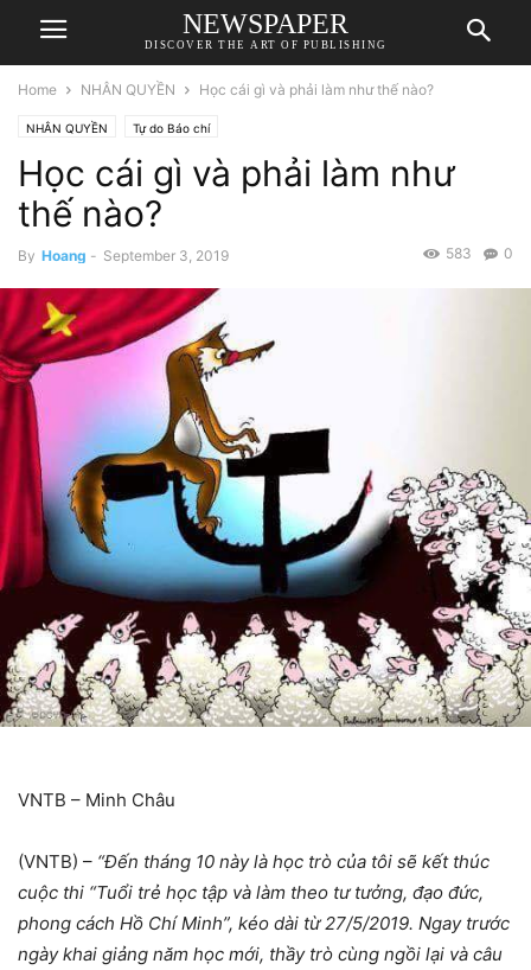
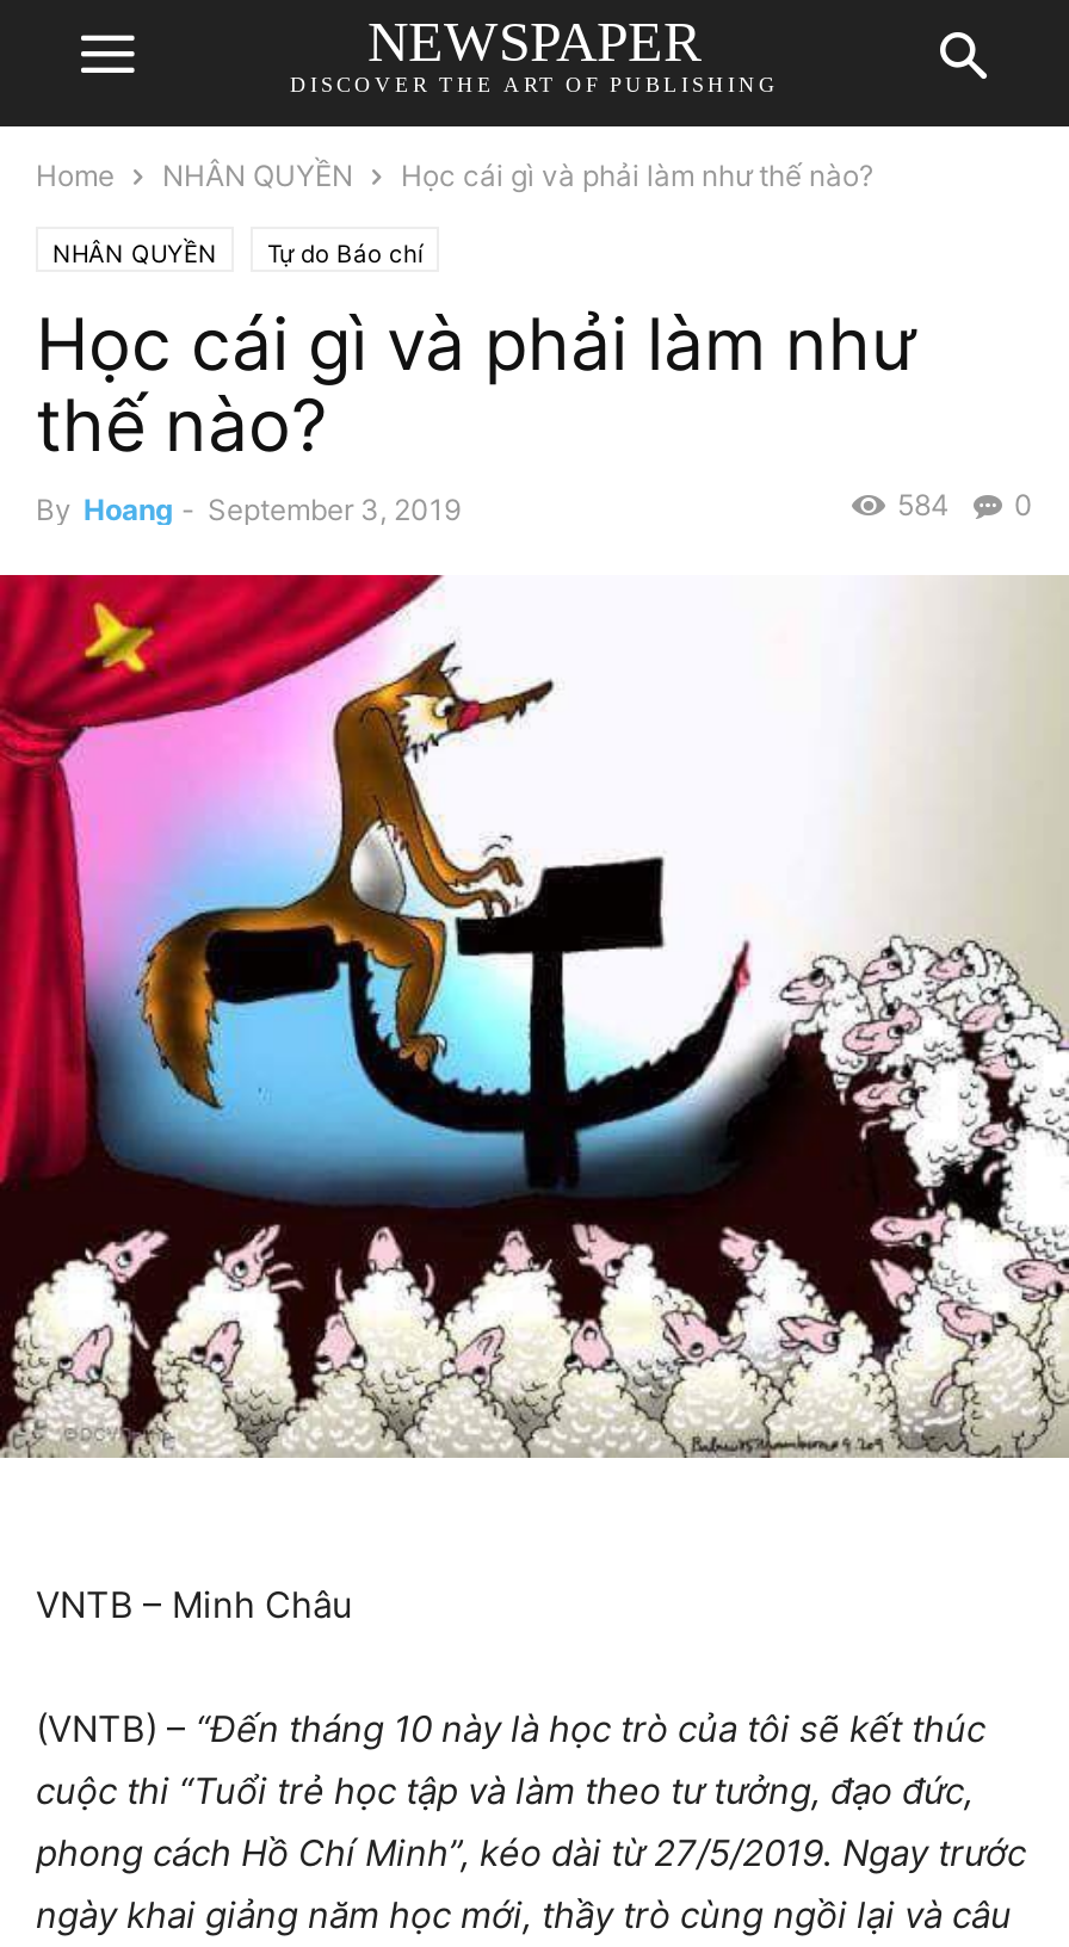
[446,244,513,262] 583 0 -> [897,487,1033,523] 584 0

